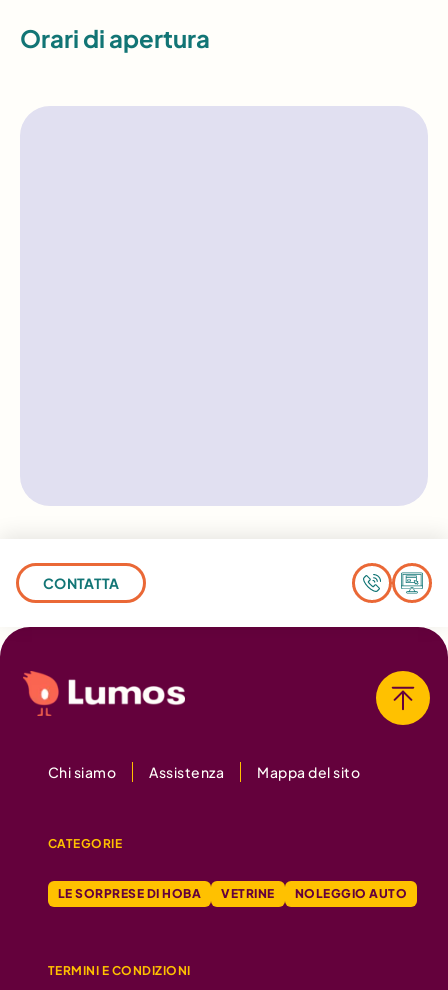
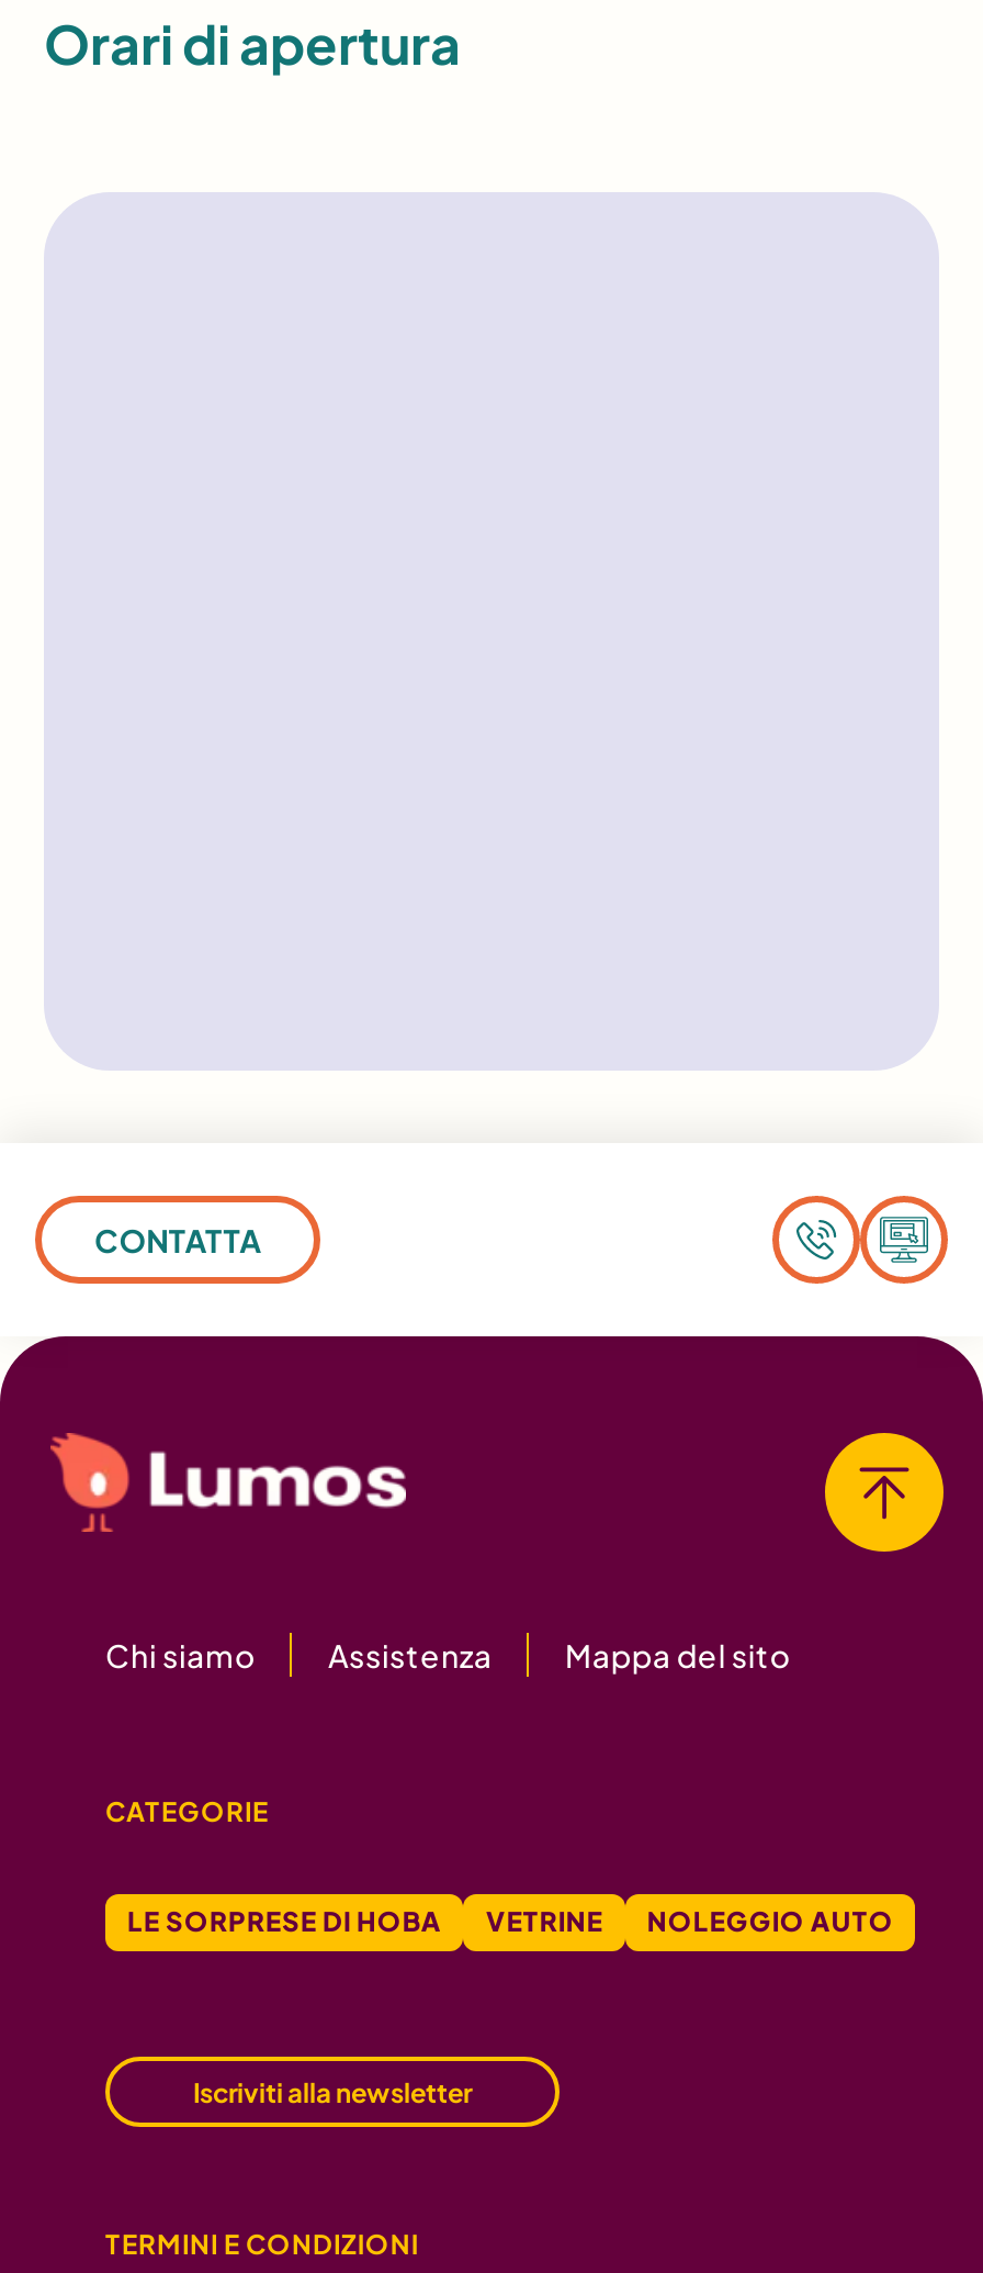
none -> [193,2076,472,2109] Iscriviti alla newsletter

